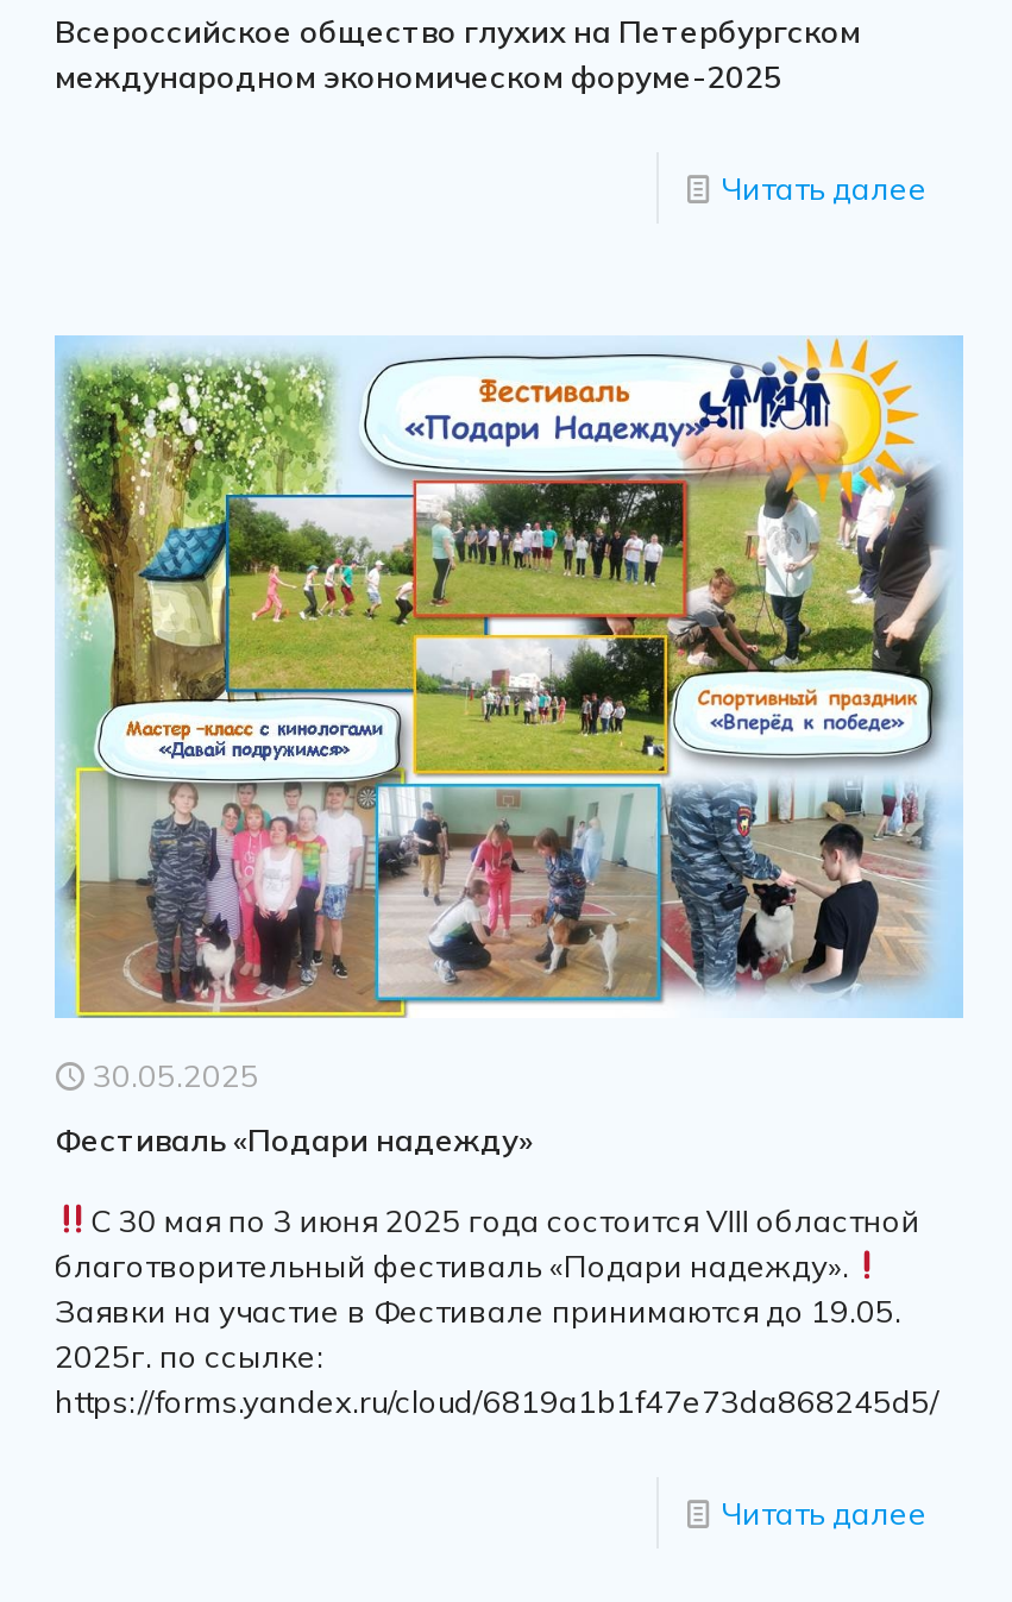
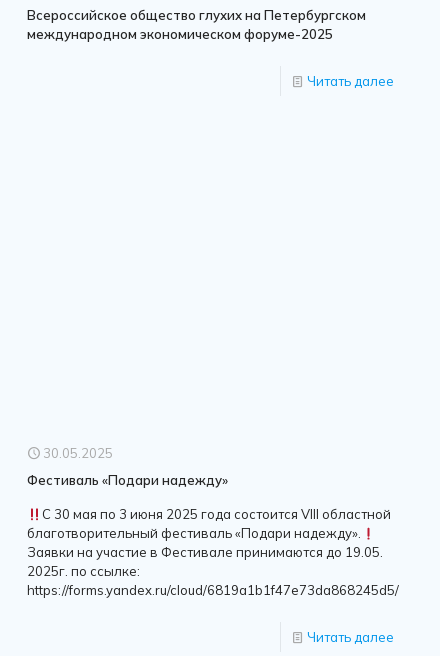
[55,335,963,1020] [image] -> none

